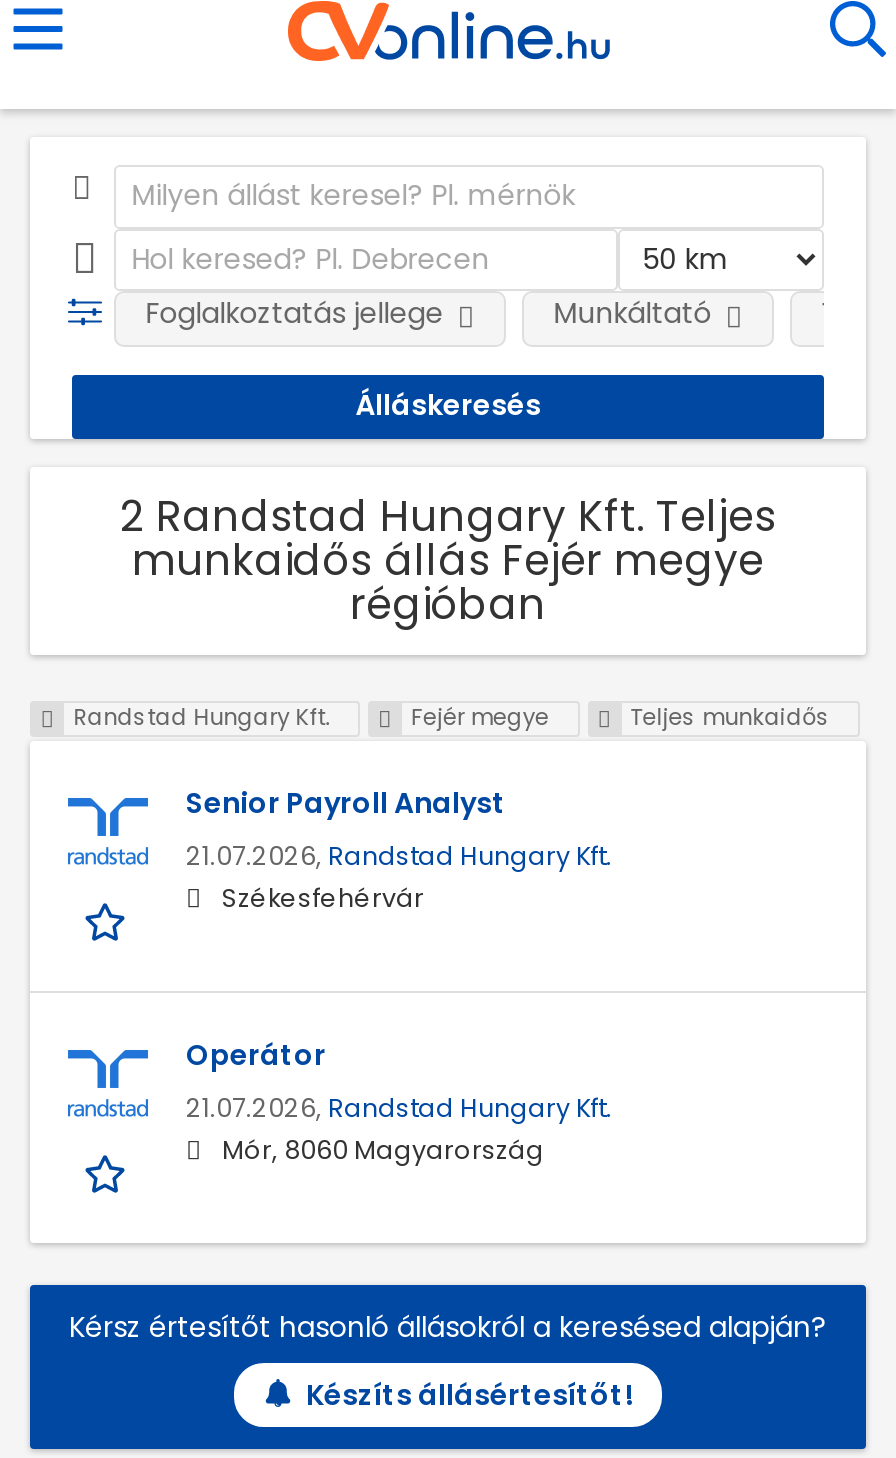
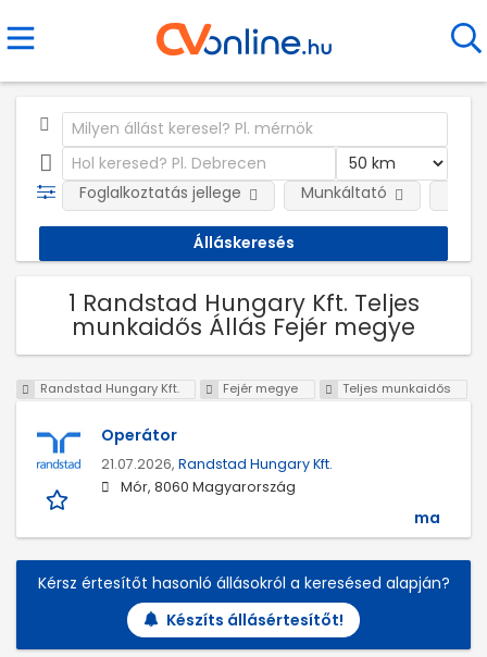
[120,486,776,632] 2 Randstad Hungary Kft. Teljes | munkaidős állás Fejér megye | régióban -> [68,287,419,342] 1 Randstad Hungary Kft. Teljes | munkaidős Állás Fejér megye
[186,784,612,916] Senior Payroll Analyst | 21.07.2026, Randstad Hungary Kft. | Székesfehérvár -> none
none -> [414,507,440,529] ma

